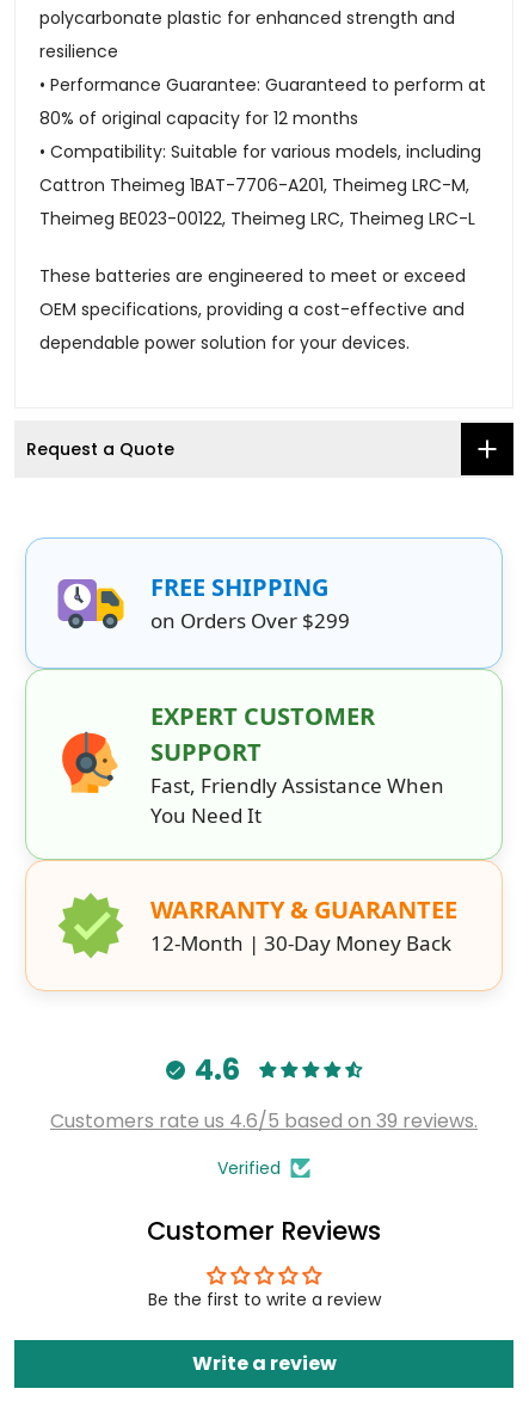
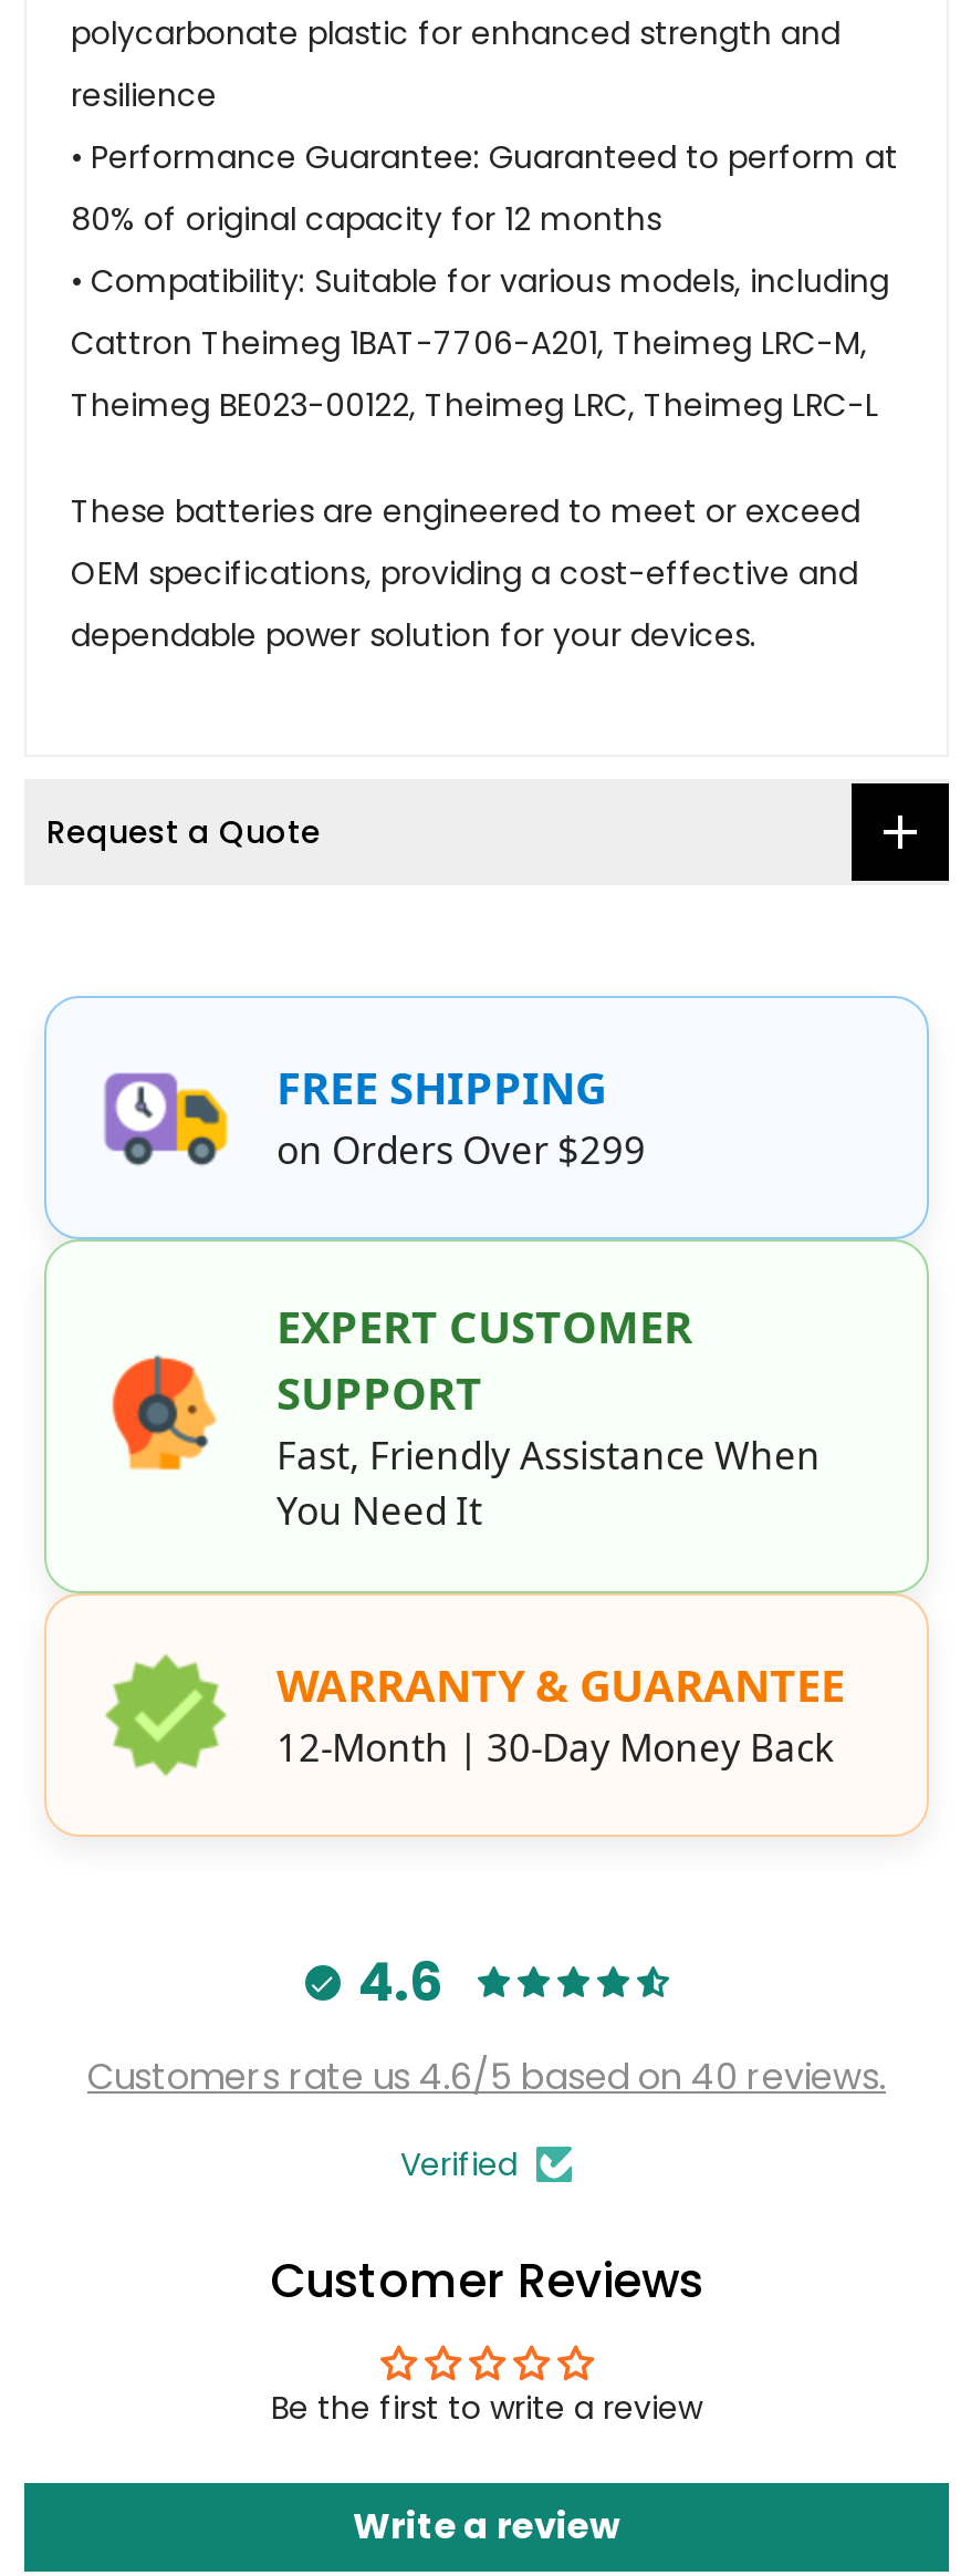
[50,1107,478,1134] Customers rate us 4.6/5 based on 39 reviews. -> [87,2051,886,2102] Customers rate us 4.6/5 based on 40 reviews.

